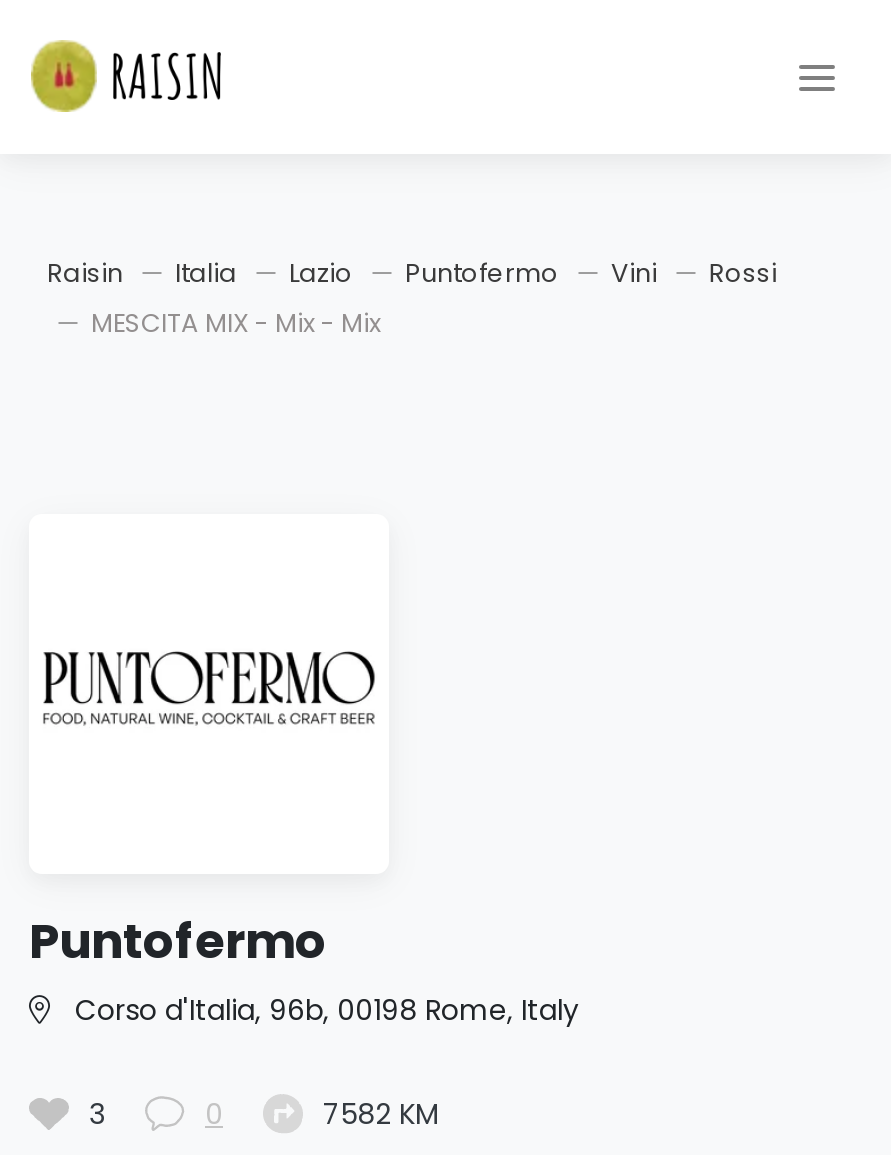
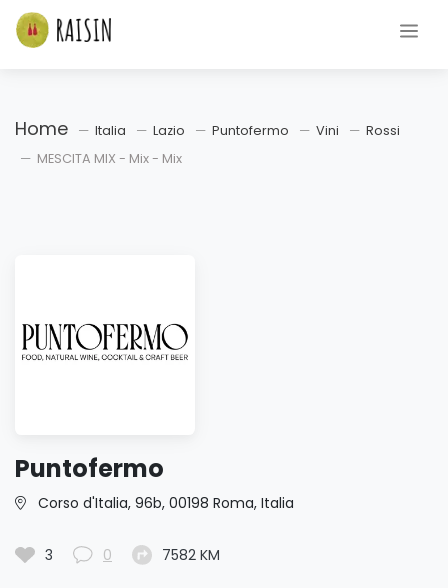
[47,256,123,290] Raisin -> [15,116,68,141] Home
[67,990,579,1030] Corso d'Italia, 96b, 00198 Rome, Italy -> [34,493,294,513] Corso d'Italia, 96b, 00198 Roma, Italia

